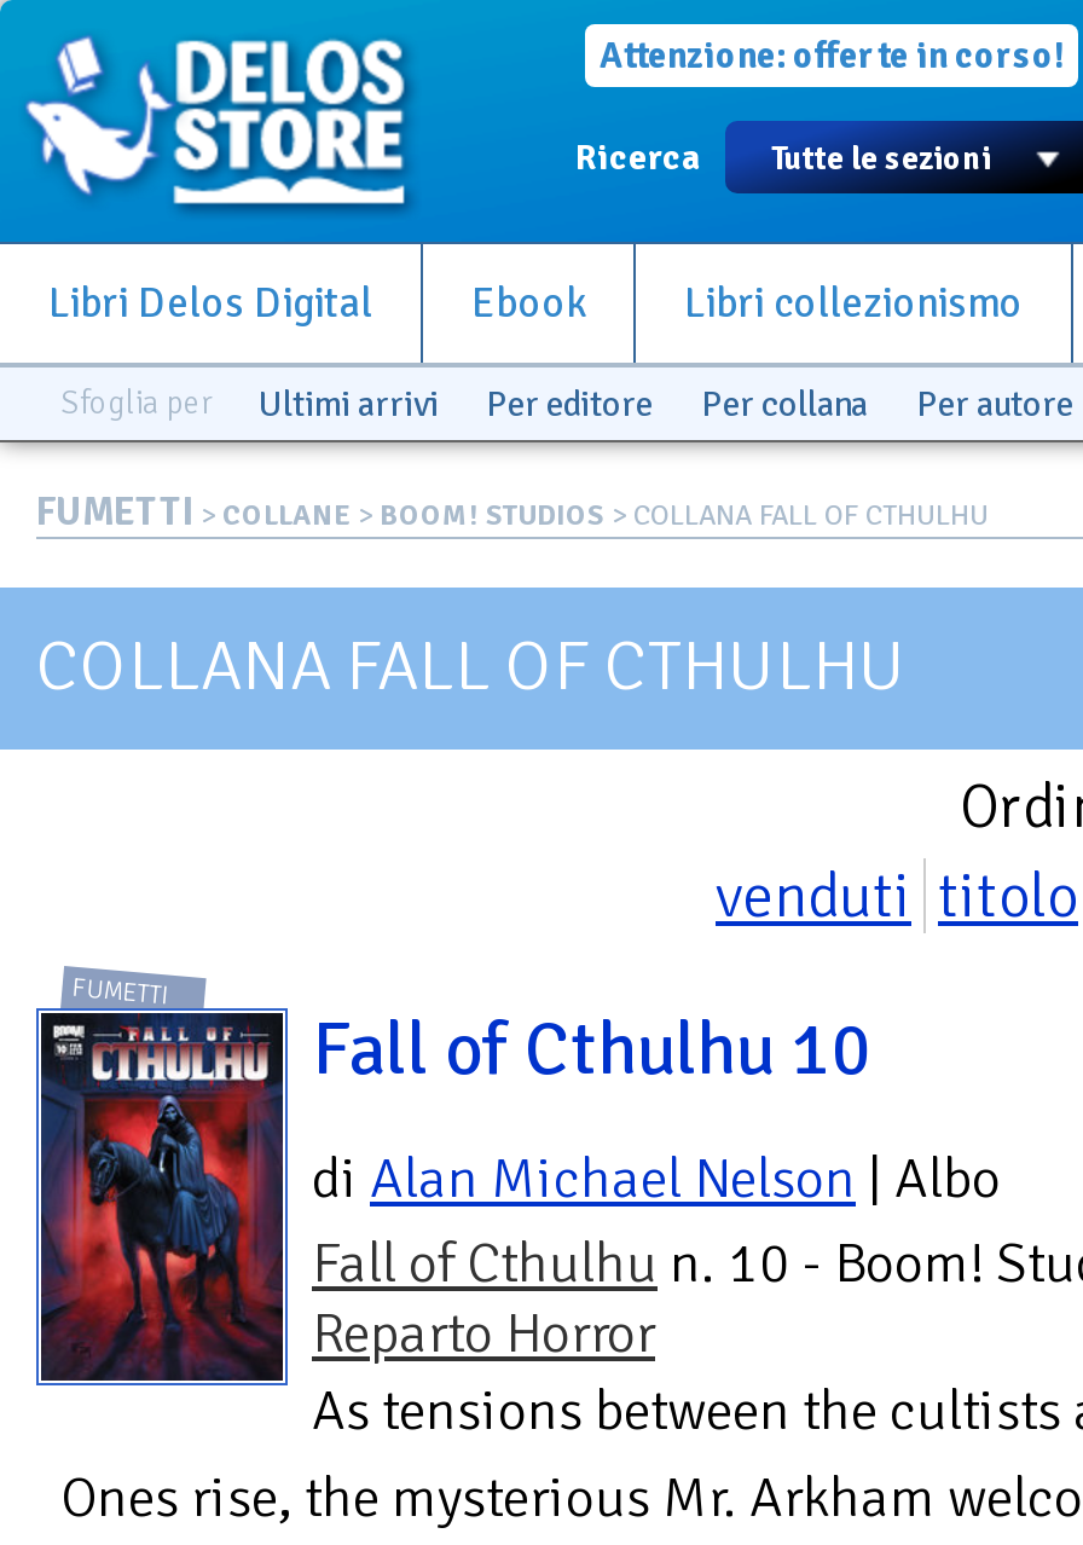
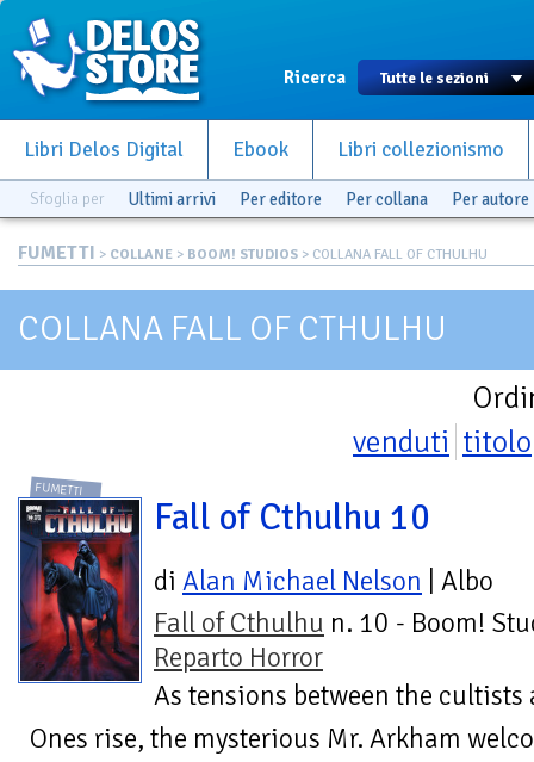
[600,34,1064,77] Attenzione: offerte in corso! -> none

